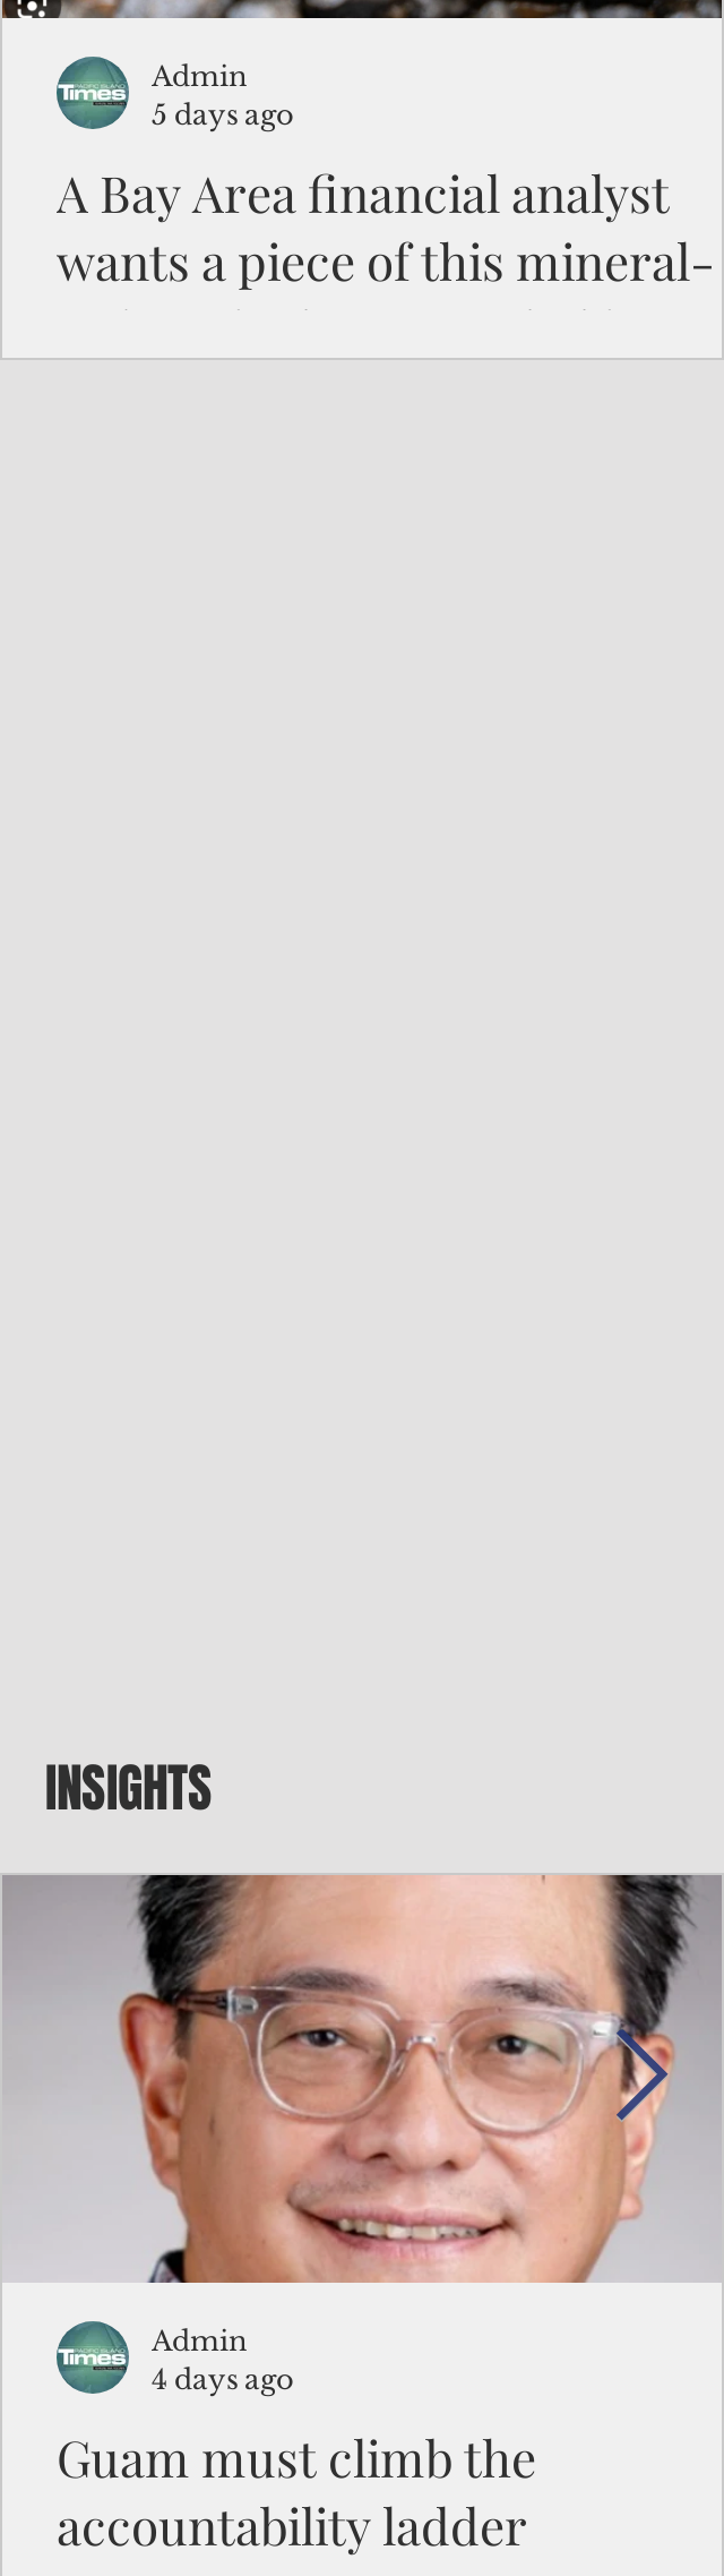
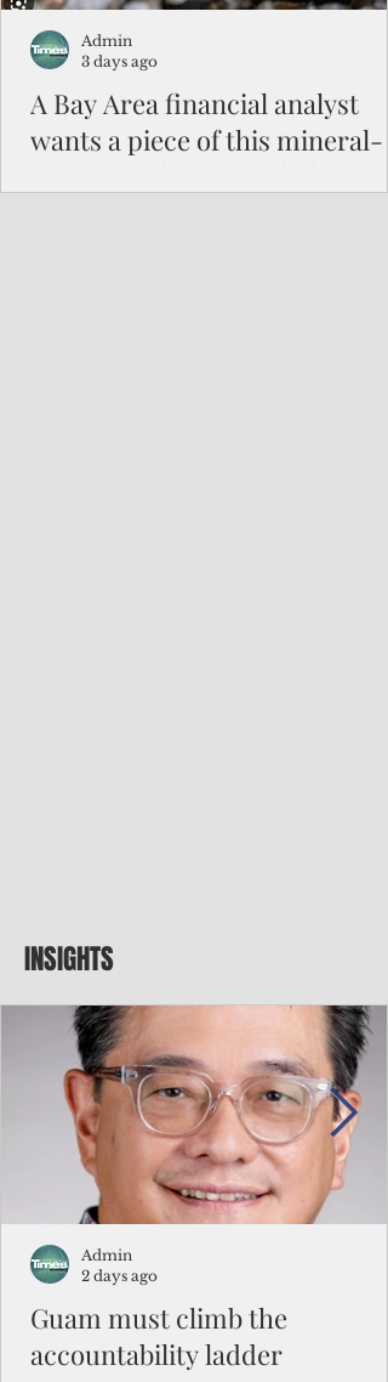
[152,97,294,131] 5 days ago -> [81,52,158,70] 3 days ago
[152,2362,294,2396] 4 days ago -> [81,1267,158,1285] 2 days ago

